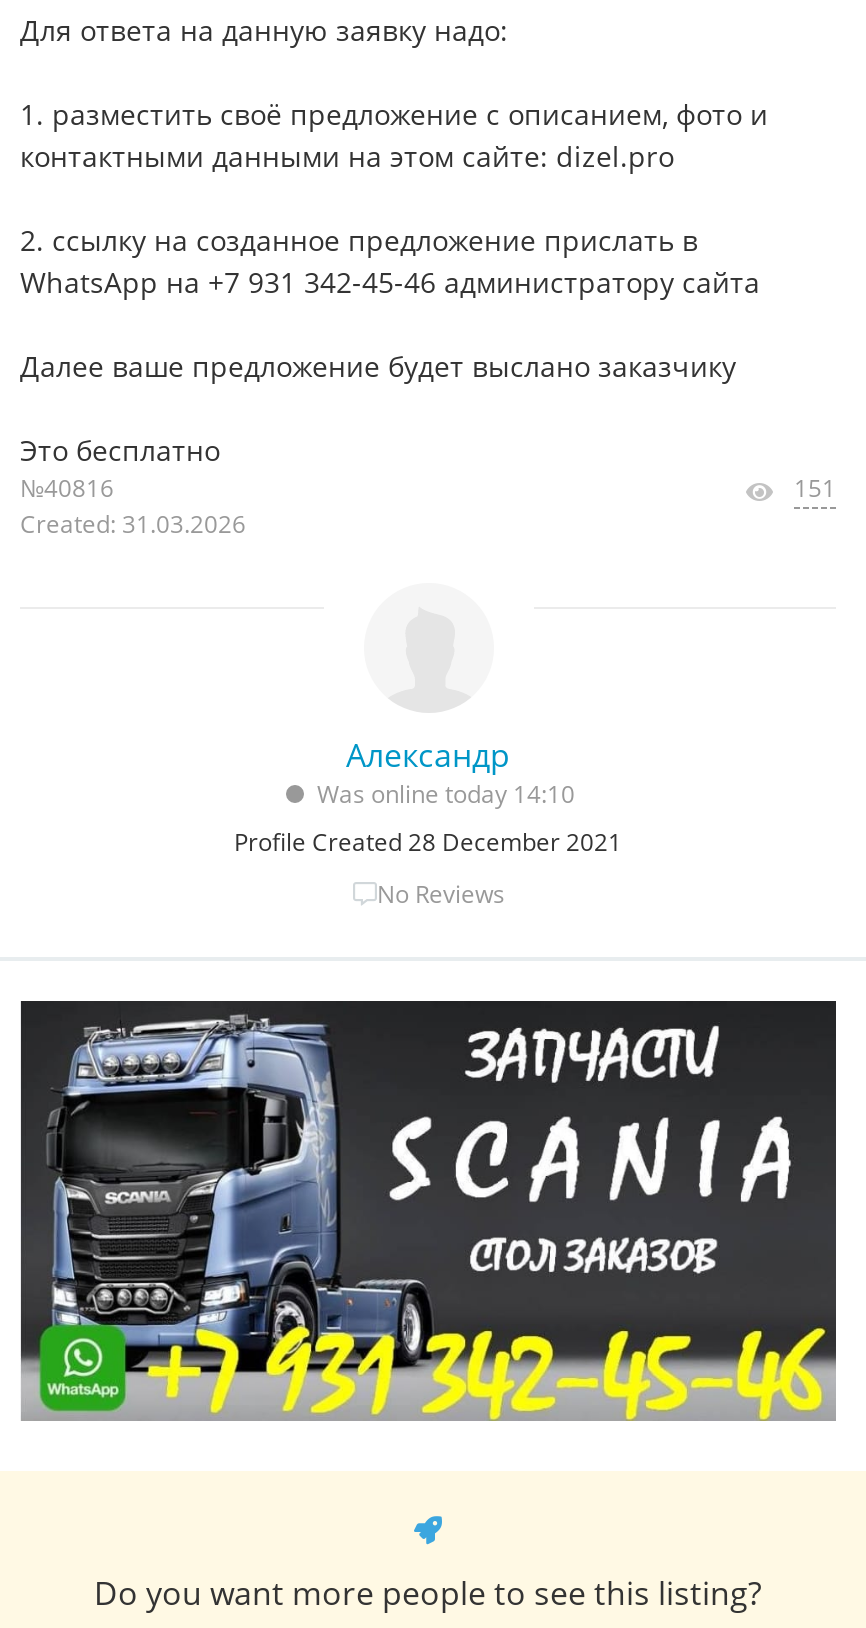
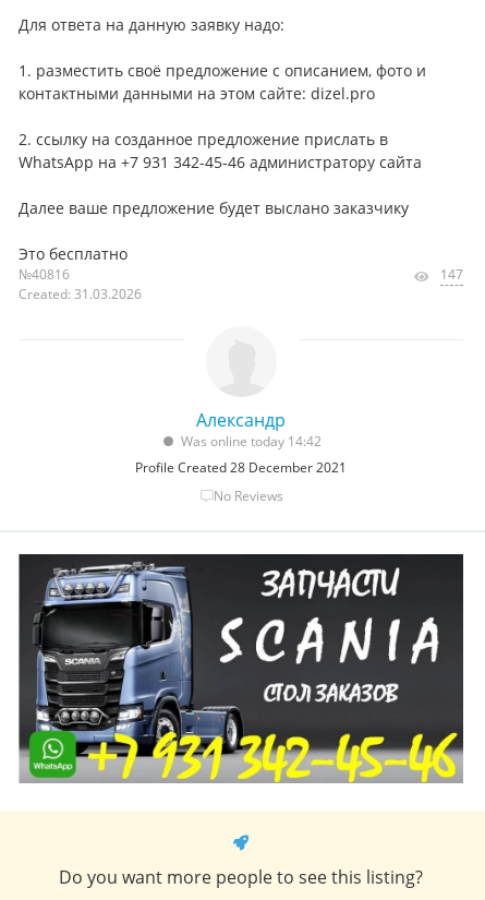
[794,471,836,505] 151 -> [440,265,463,284] 147
[317,777,575,811] Was online today 14:10 -> [180,432,321,451] Was online today 14:42

